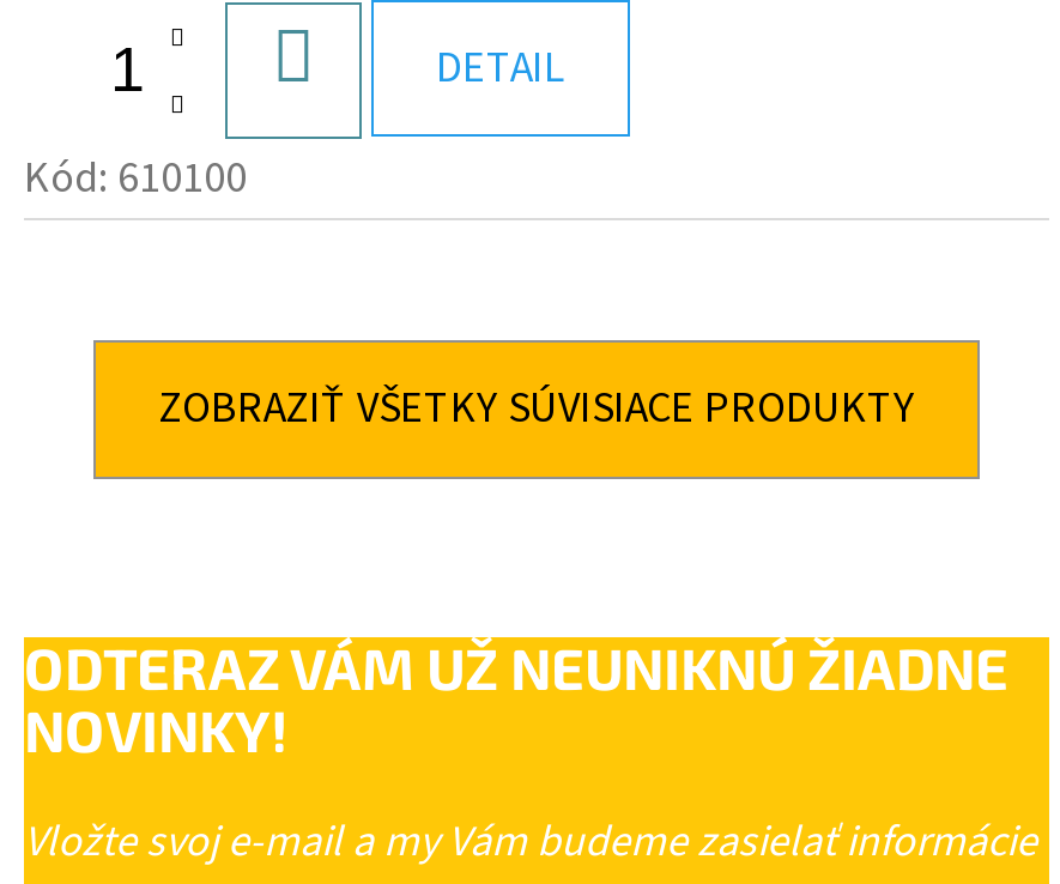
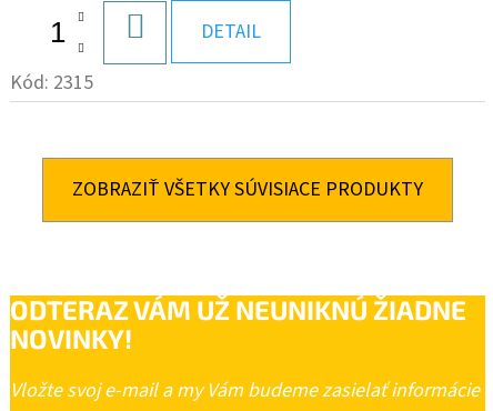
[24,148,247,208] Kód: 610100 -> [10,69,93,97] Kód: 2315

